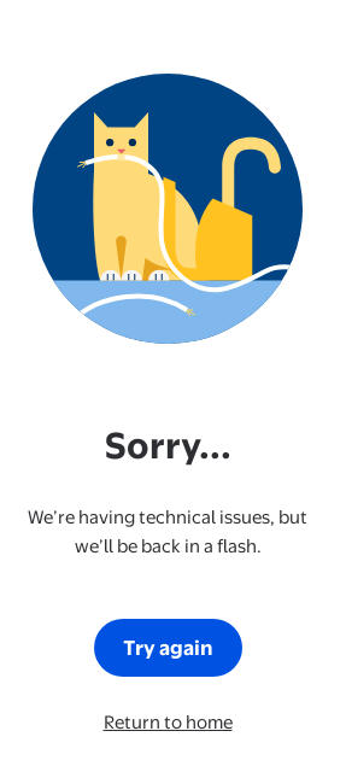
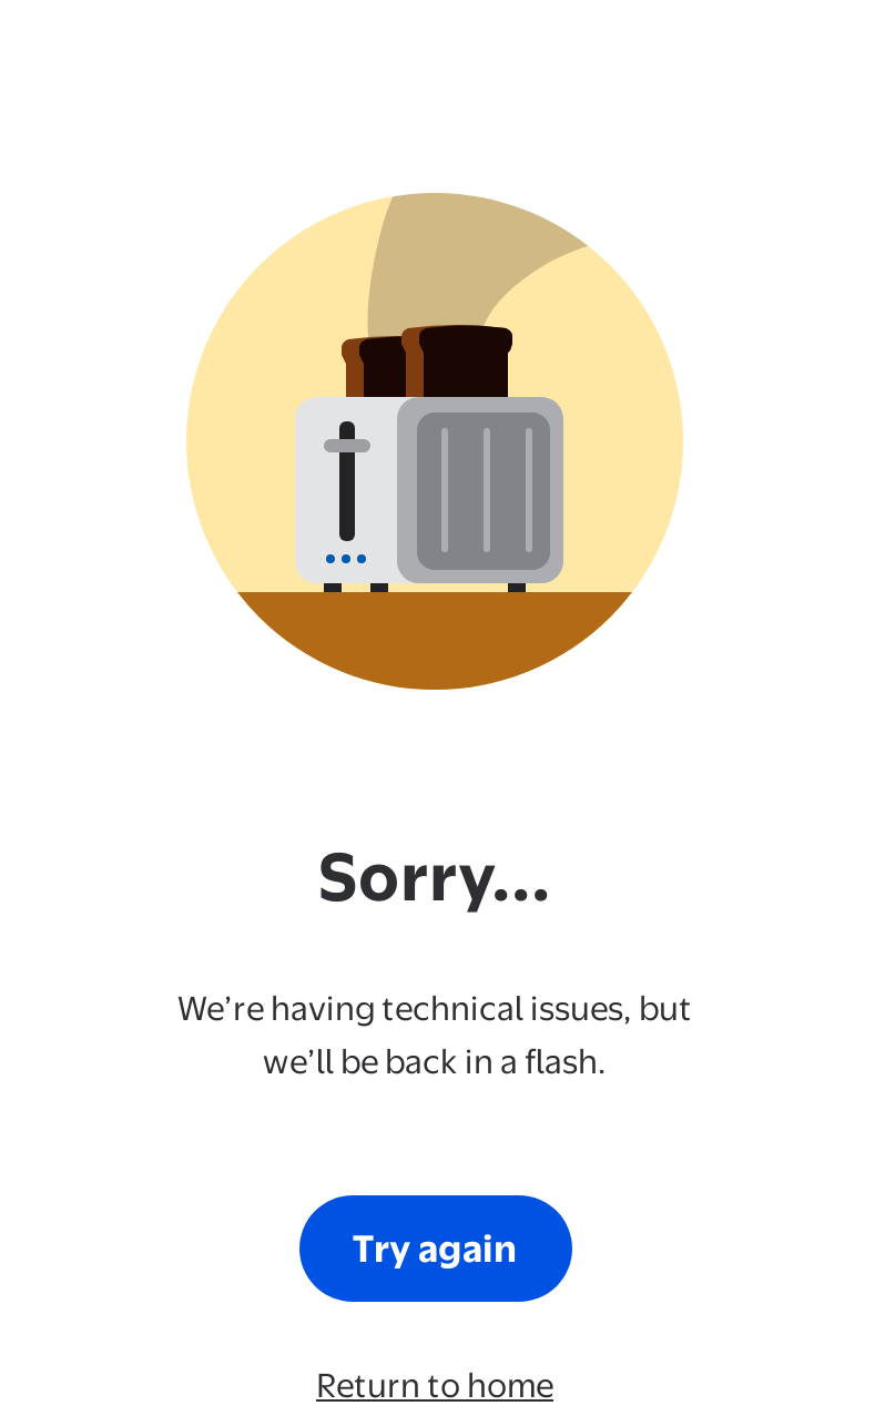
[31,72,304,345] [image] -> [186,193,683,692] [image]

